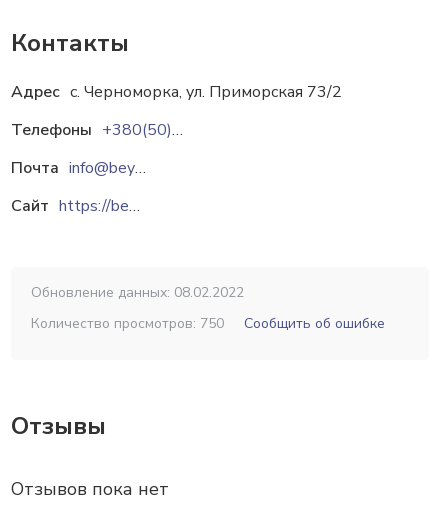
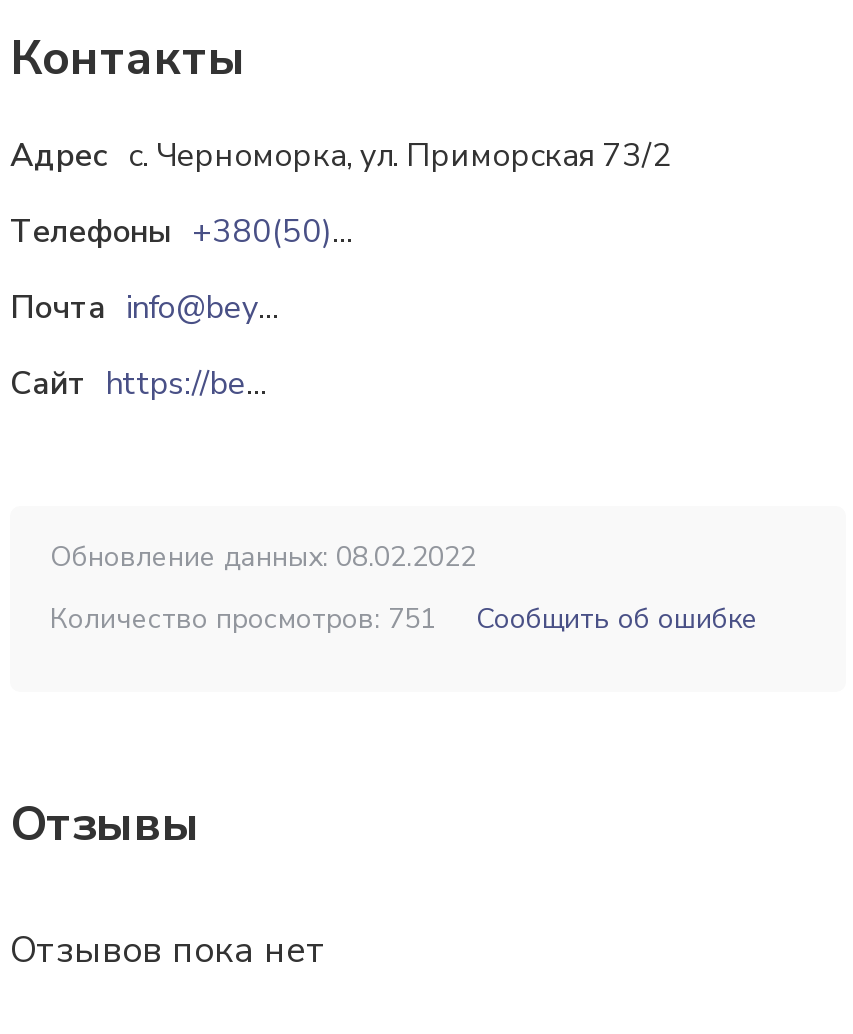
[31,314,224,333] Количество просмотров: 750 -> [50,600,436,638] Количество просмотров: 751

